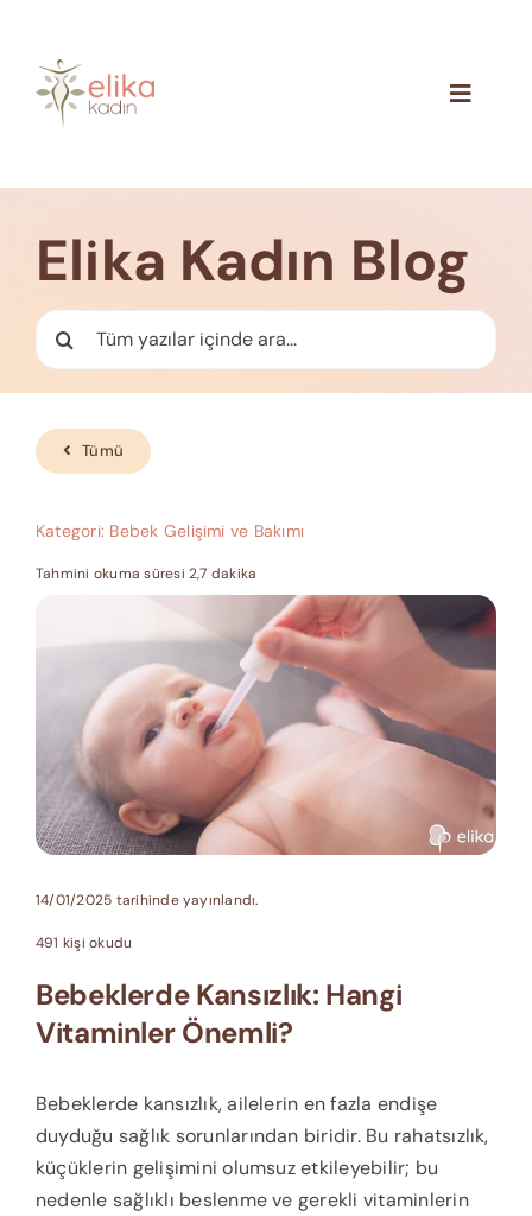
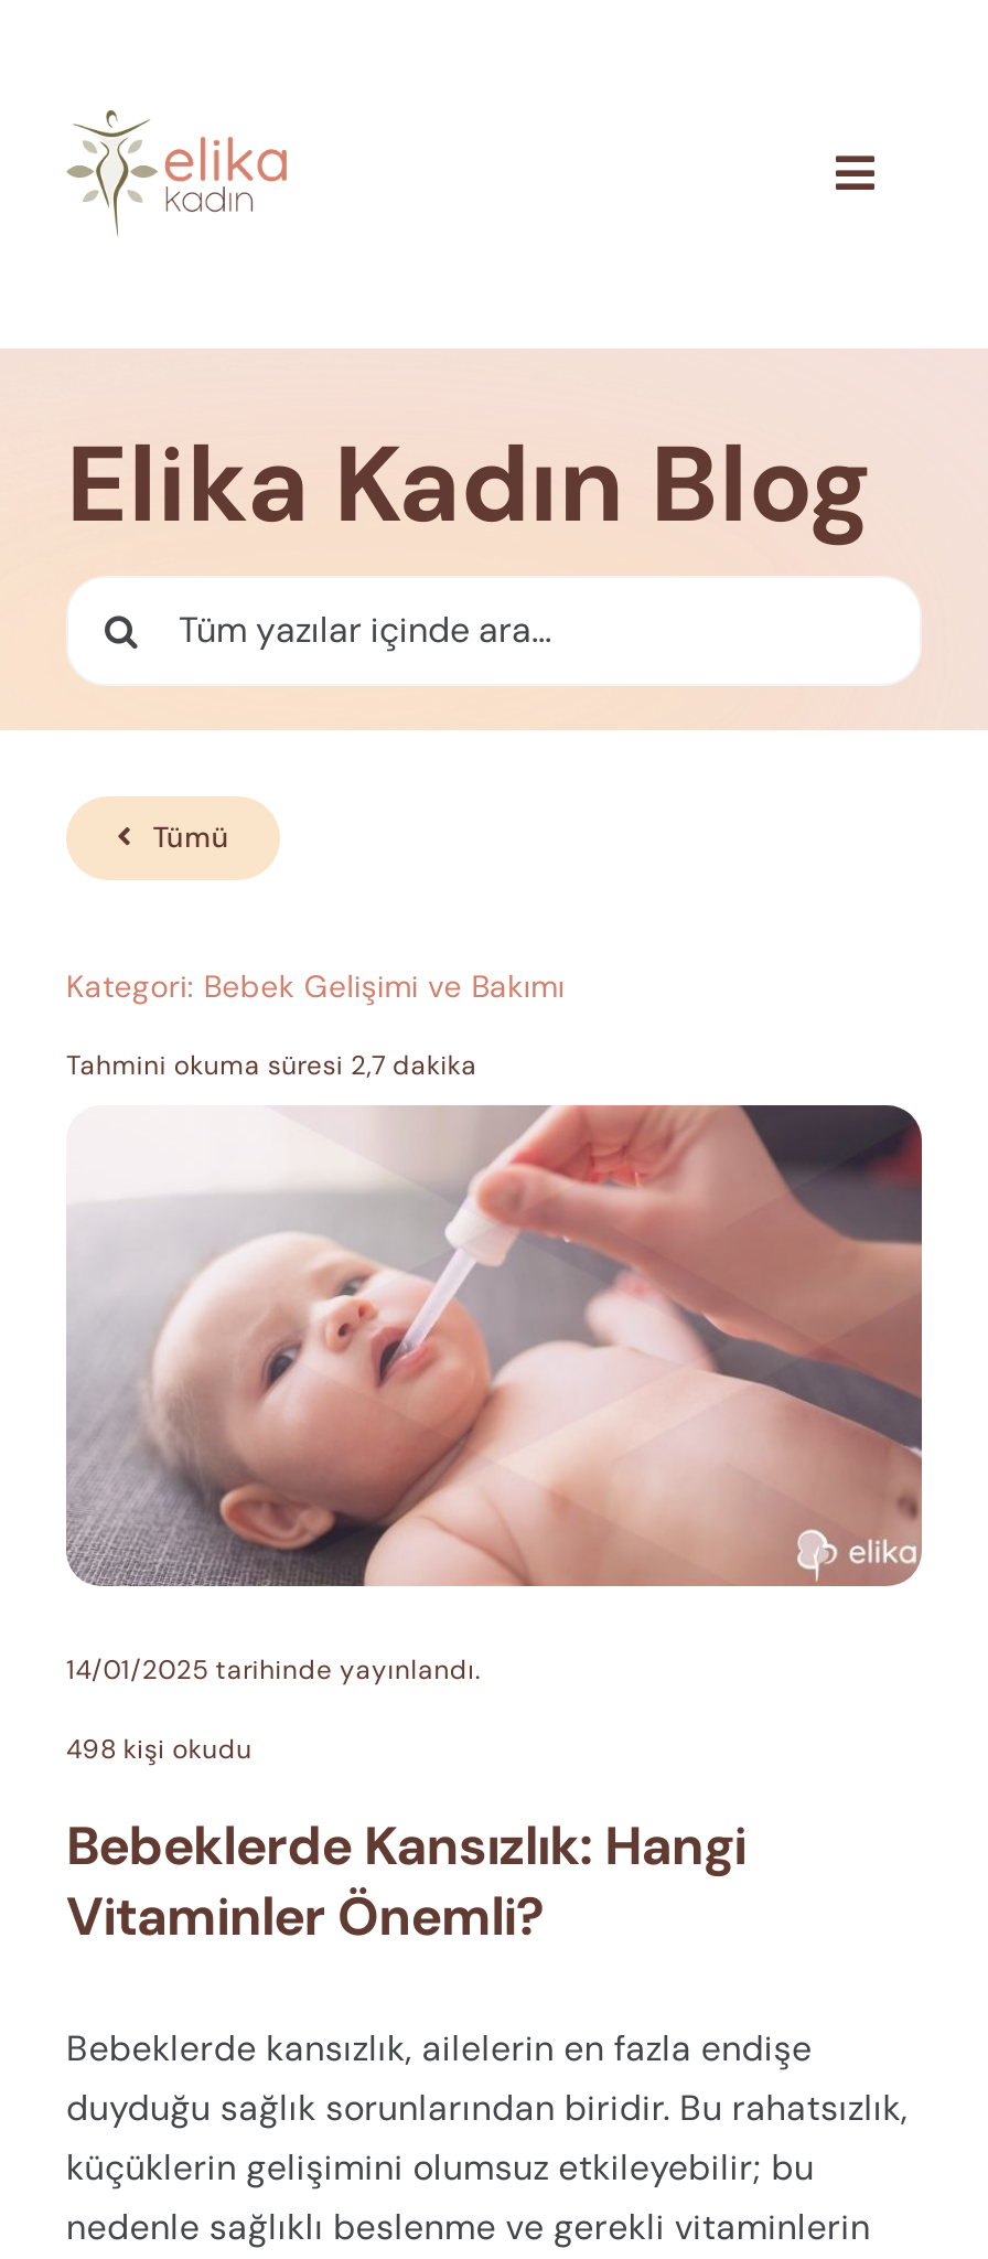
[36,933,132,952] 491 kişi okudu -> [66,1733,252,1768] 498 kişi okudu

